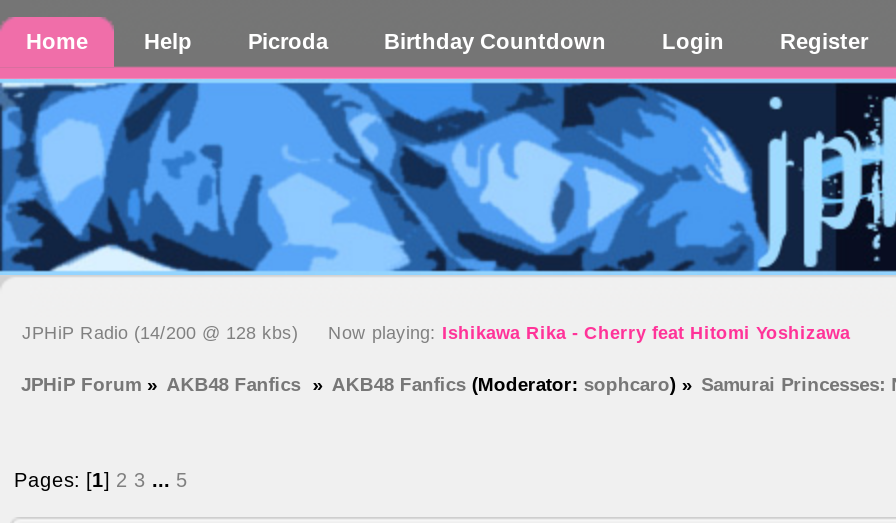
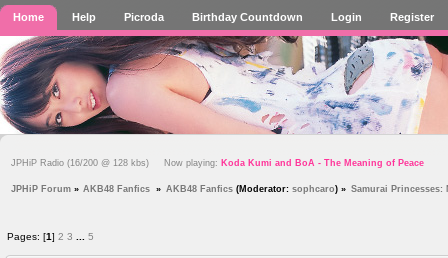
[6,77,890,343] [image] | JPHiP Radio (14/200 @ 128 kbs) Now playing: Ishikawa Rika - Cherry feat Hitomi Yoshizawa -> [3,35,445,168] [image] | JPHiP Radio (16/200 @ 128 kbs) Now playing: Koda Kumi and BoA - The Meaning of Peace

